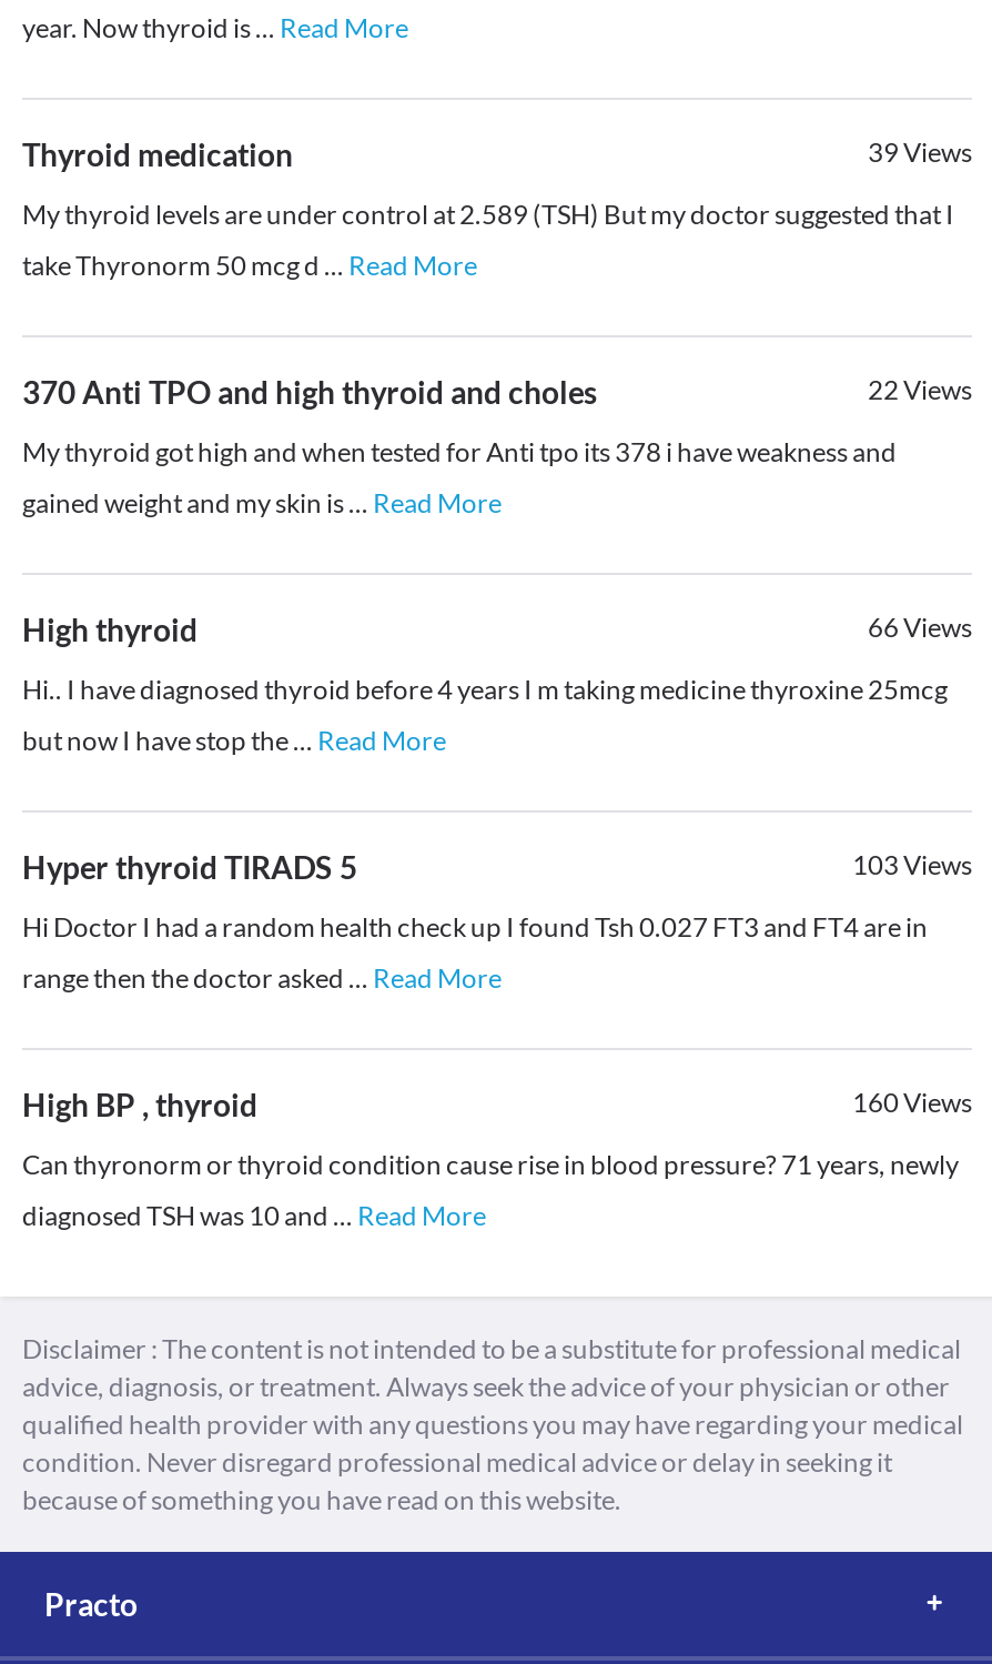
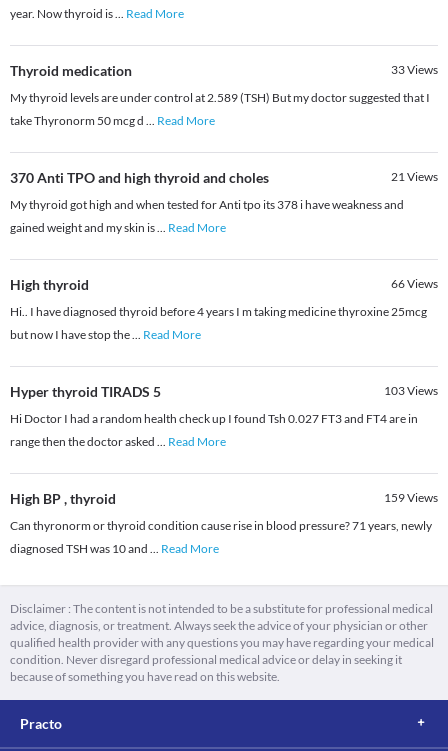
[868,136,972,169] 39Views -> [391,62,438,77] 33Views
[868,374,972,407] 22Views -> [391,169,438,184] 21Views
[852,1086,972,1120] 160Views -> [384,490,438,505] 159Views

